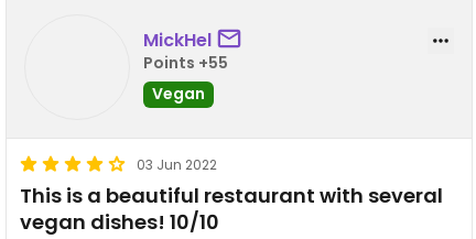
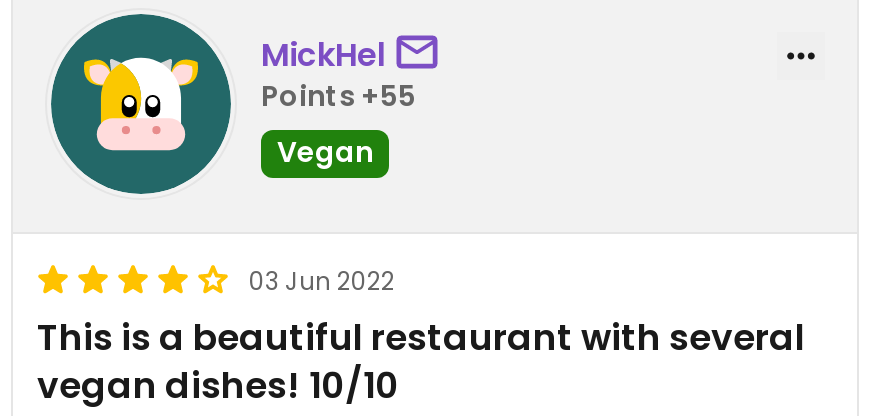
none -> [49,12,233,196] [image]

